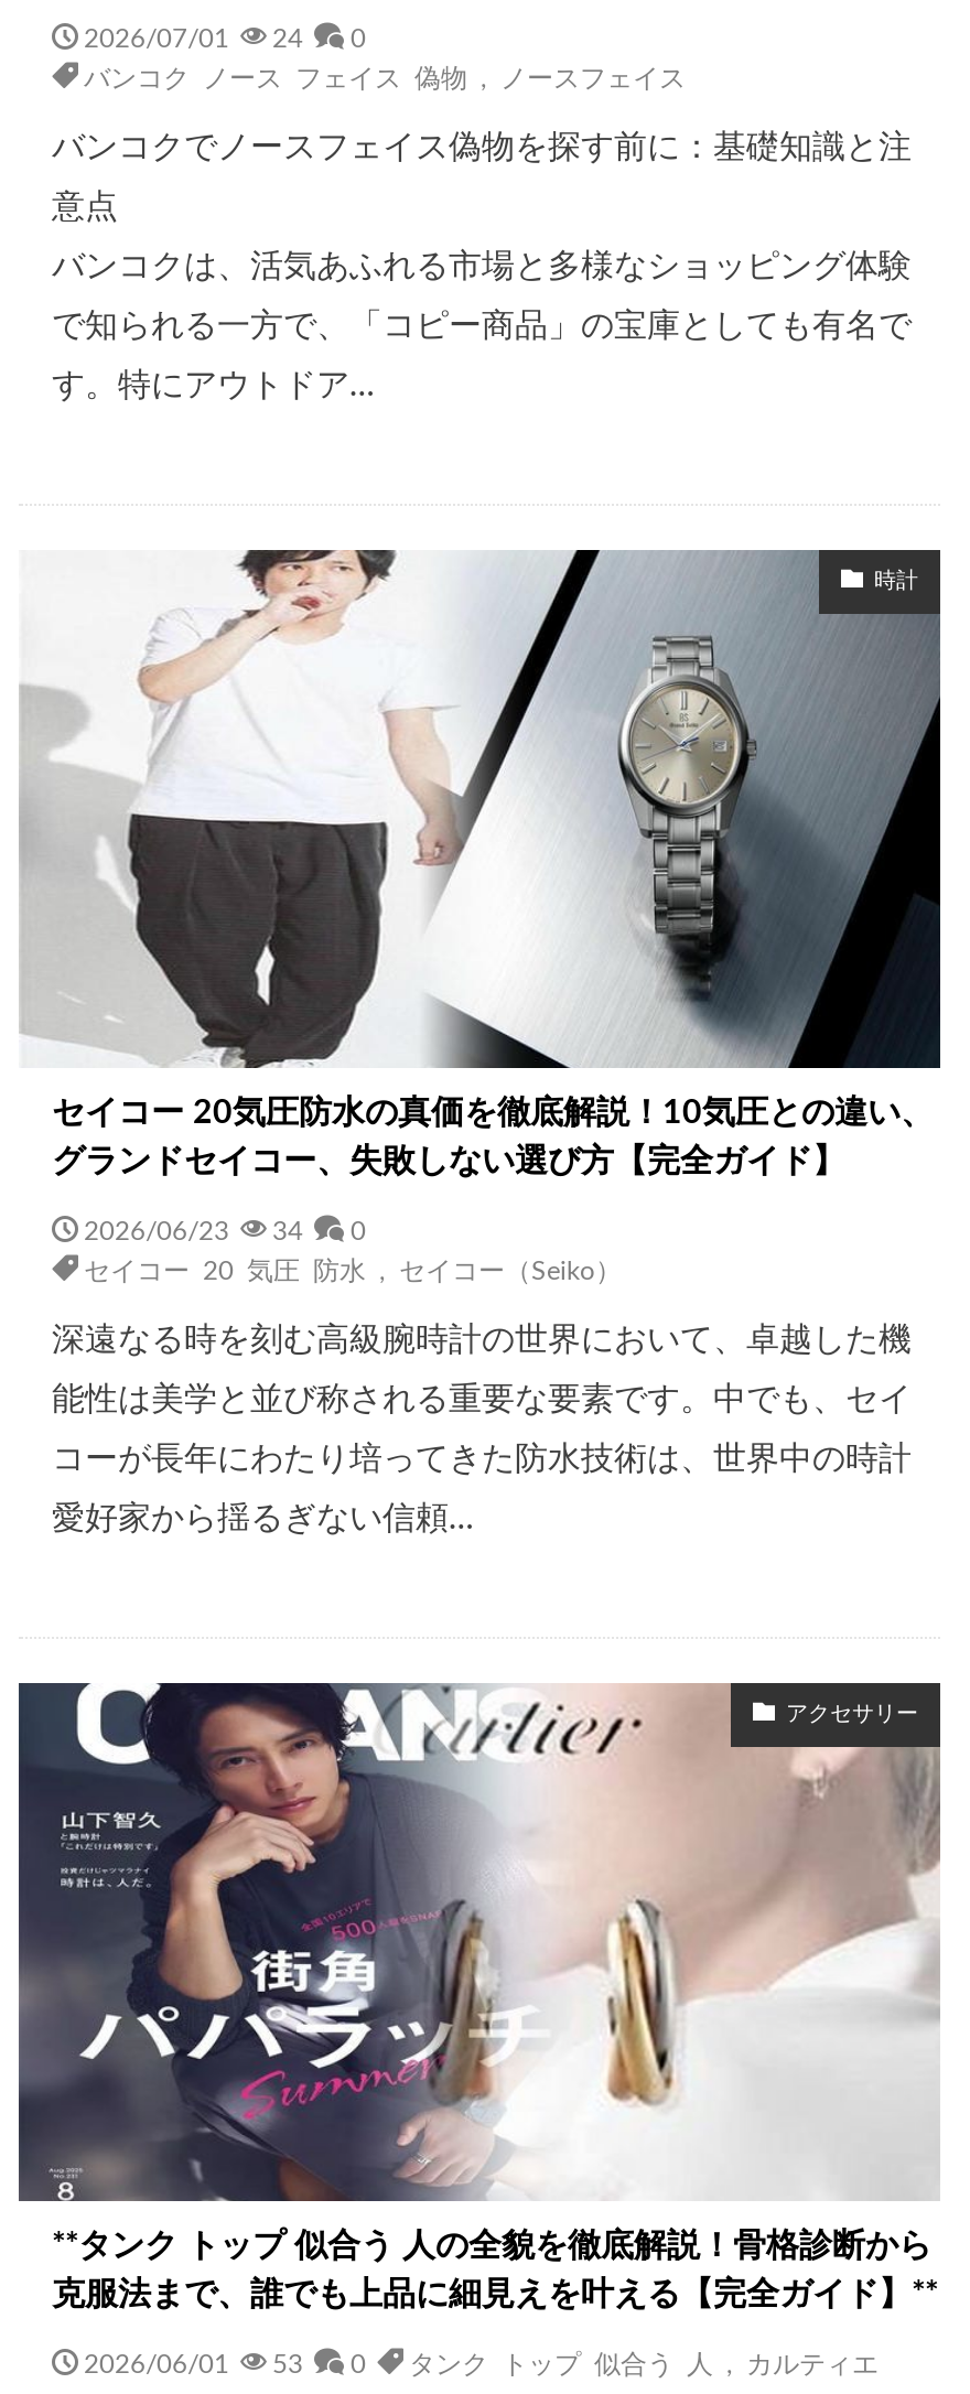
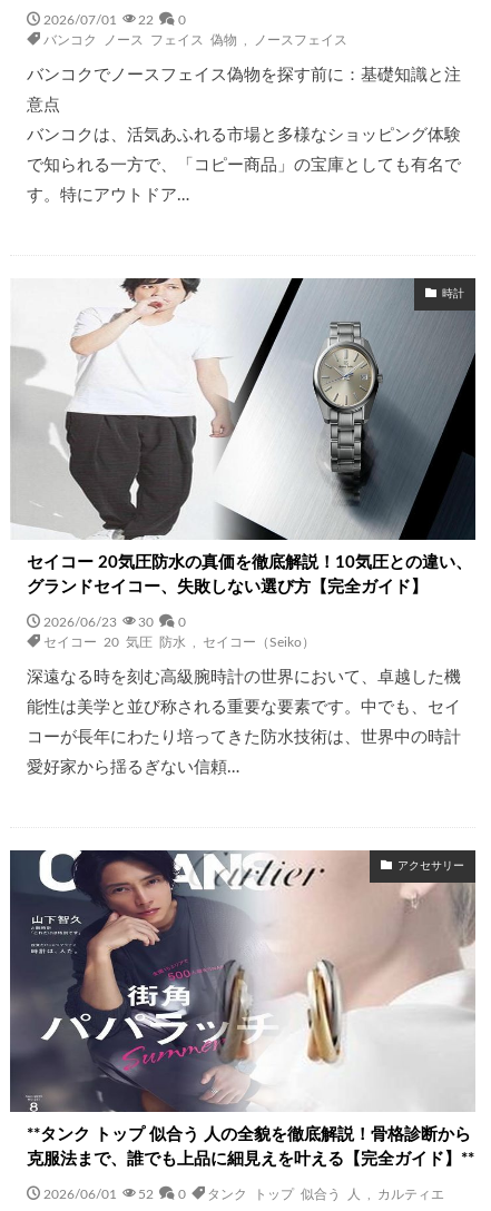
[84,22,366,48] 2026/07/01 24 0 -> [43,12,185,25] 2026/07/01 22 0
[84,1215,366,1241] 2026/06/23 34 0 -> [43,614,185,627] 2026/06/23 30 0
[84,2348,879,2375] 2026/06/01 53 0 タンク トップ 似合う 人,カルティエ -> [43,1186,444,1200] 2026/06/01 52 0 タンク トップ 似合う 人,カルティエ

